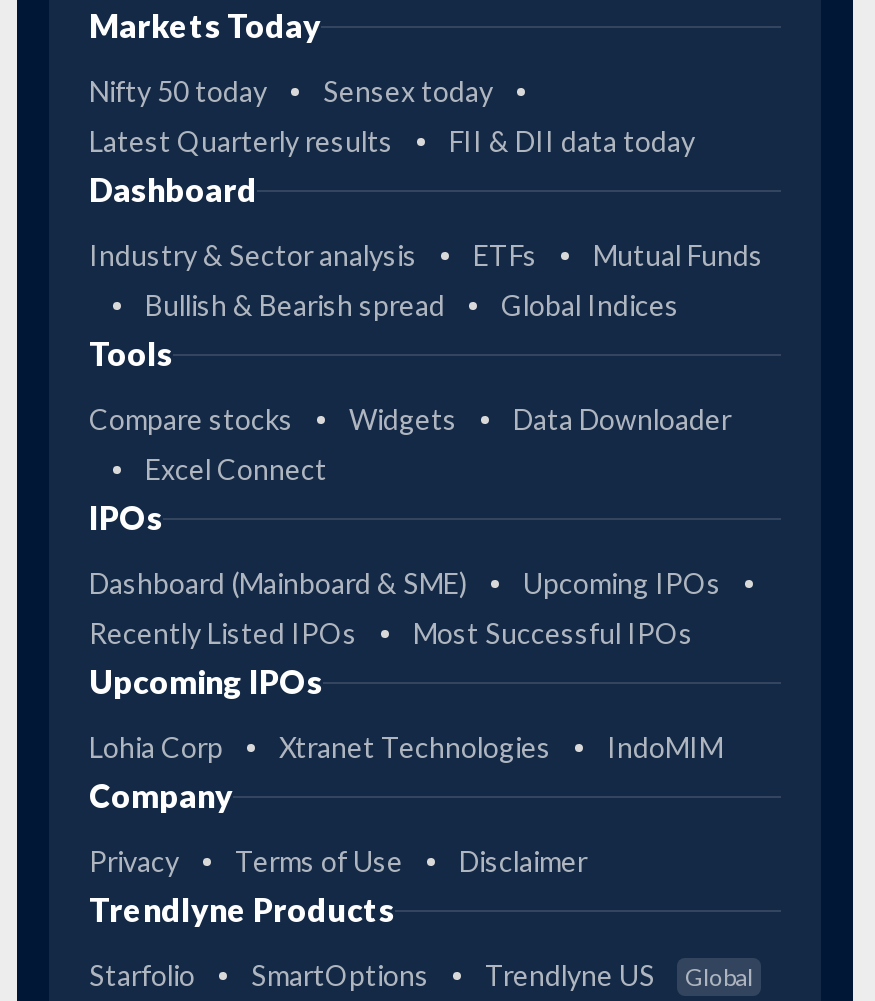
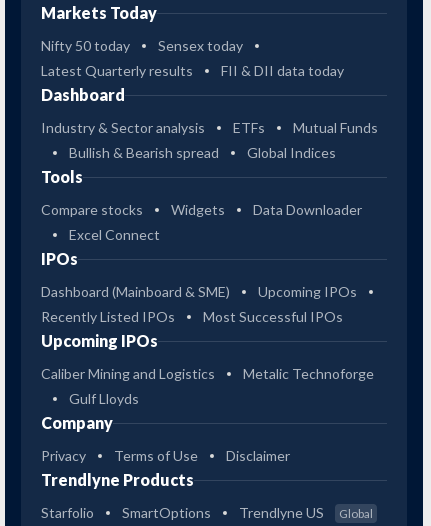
[89,730,723,764] Lohia Corp | Xtranet Technologies | IndoMIM -> [41,365,374,407] Caliber Mining and Logistics | Metalic Technoforge | Gulf Lloyds

